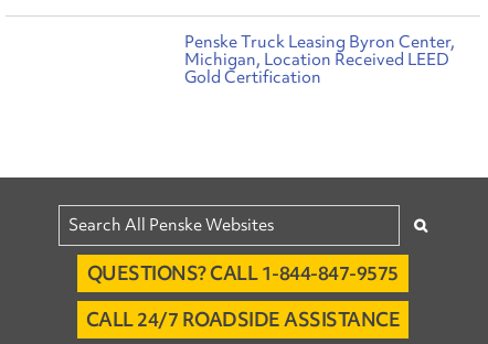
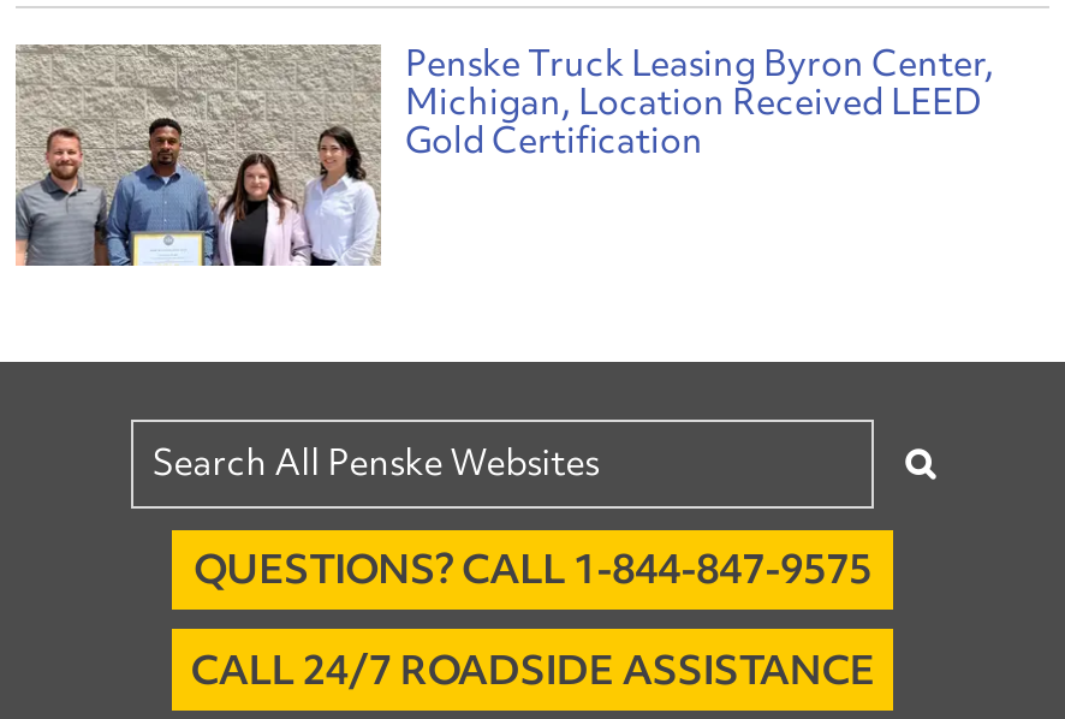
none -> [13,43,383,269] [image]

